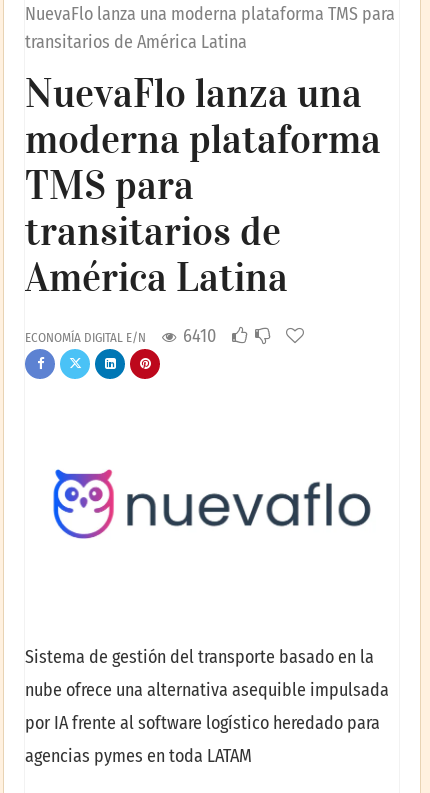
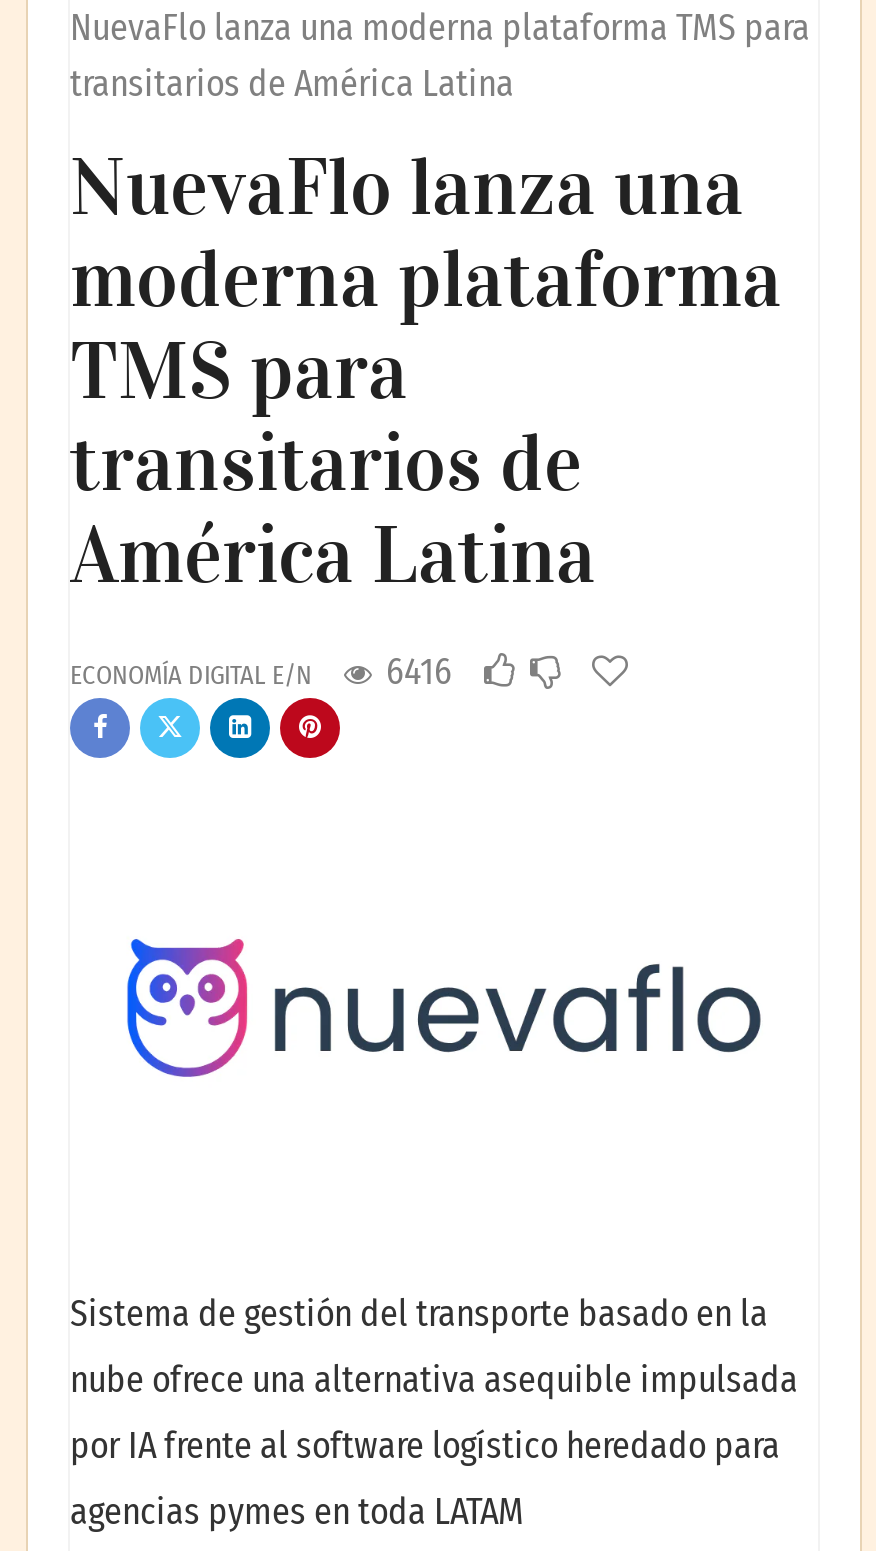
[183,325,216,347] 6410 -> [386,650,452,694] 6416

